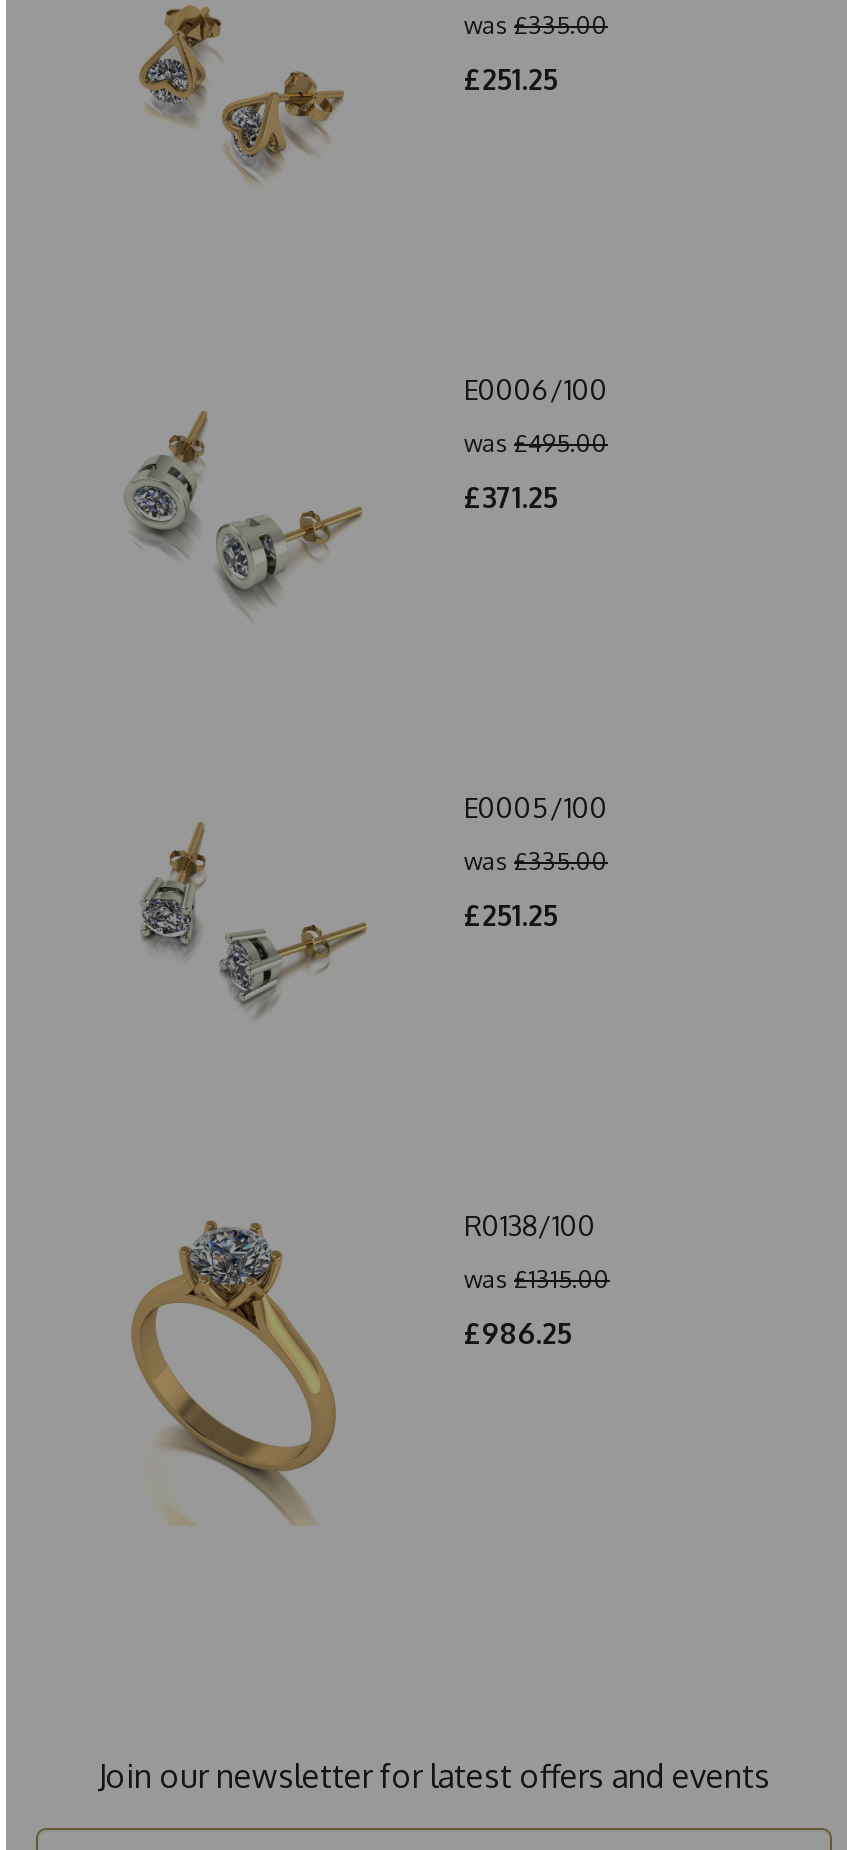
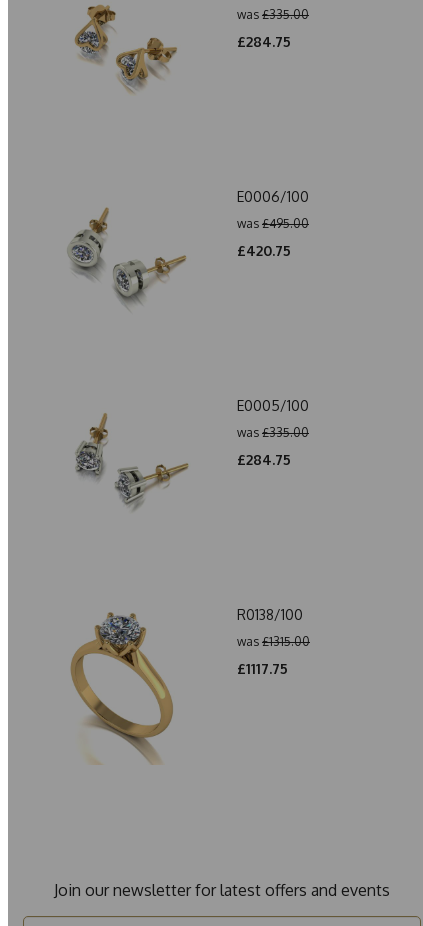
[464,61,558,95] £251.25 -> [237,32,291,49] £284.75
[464,479,558,513] £371.25 -> [237,241,291,258] £420.75
[464,897,558,931] £251.25 -> [237,450,291,467] £284.75
[464,1315,572,1349] £986.25 -> [237,659,288,676] £1117.75

